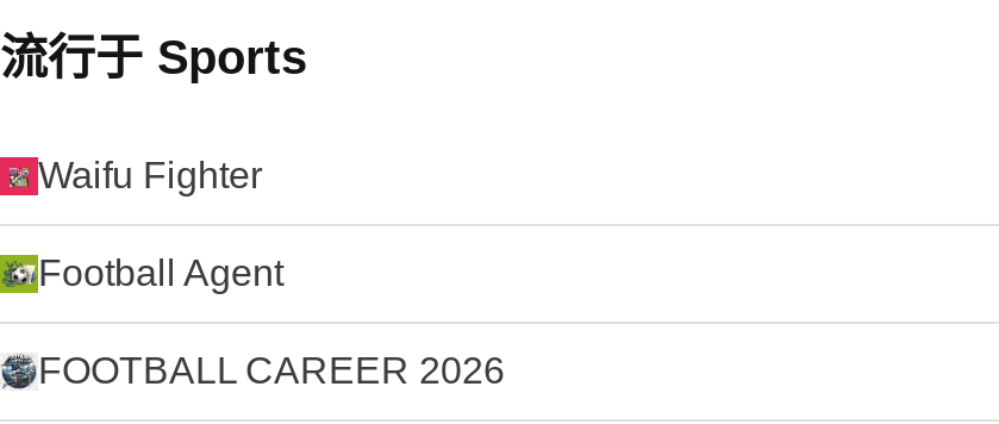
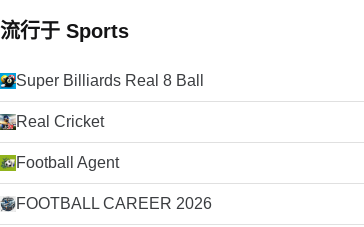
[38,155,262,195] Waifu Fighter -> [16,72,204,130] Super Billiards Real 8 Ball | Real Cricket

